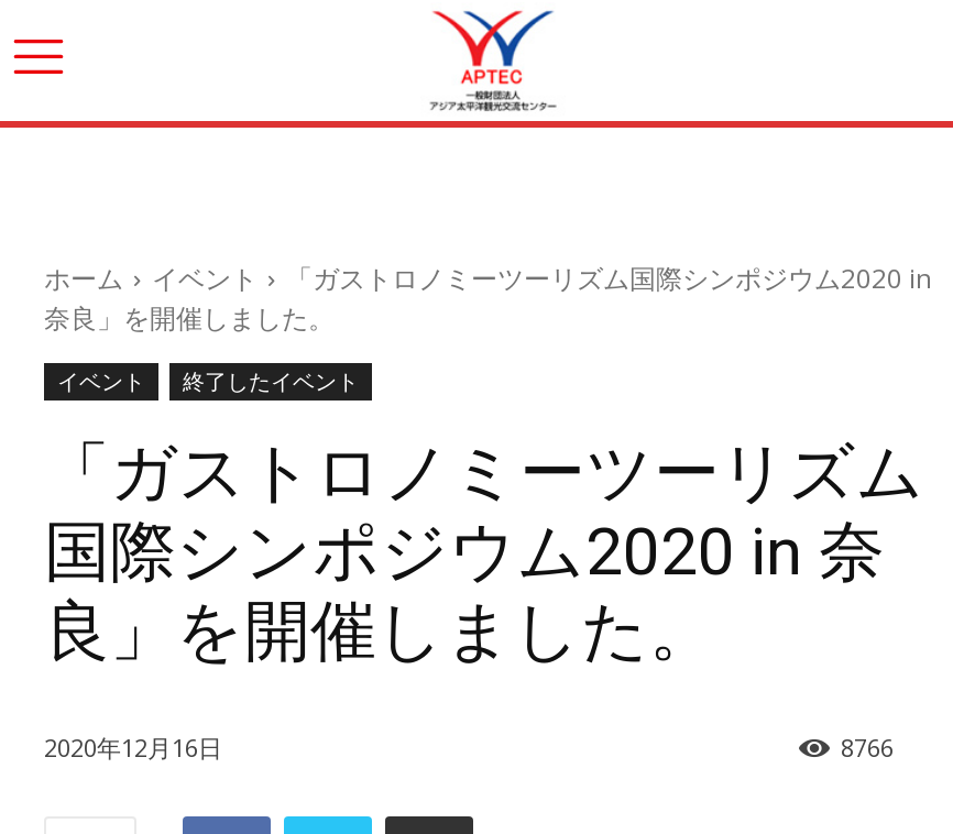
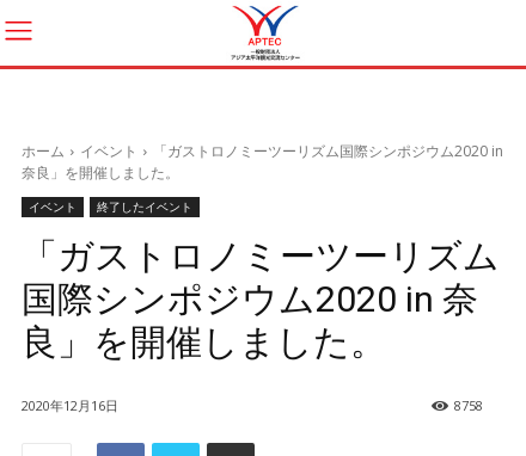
[841,731,894,764] 8766 -> [454,396,483,414] 8758

